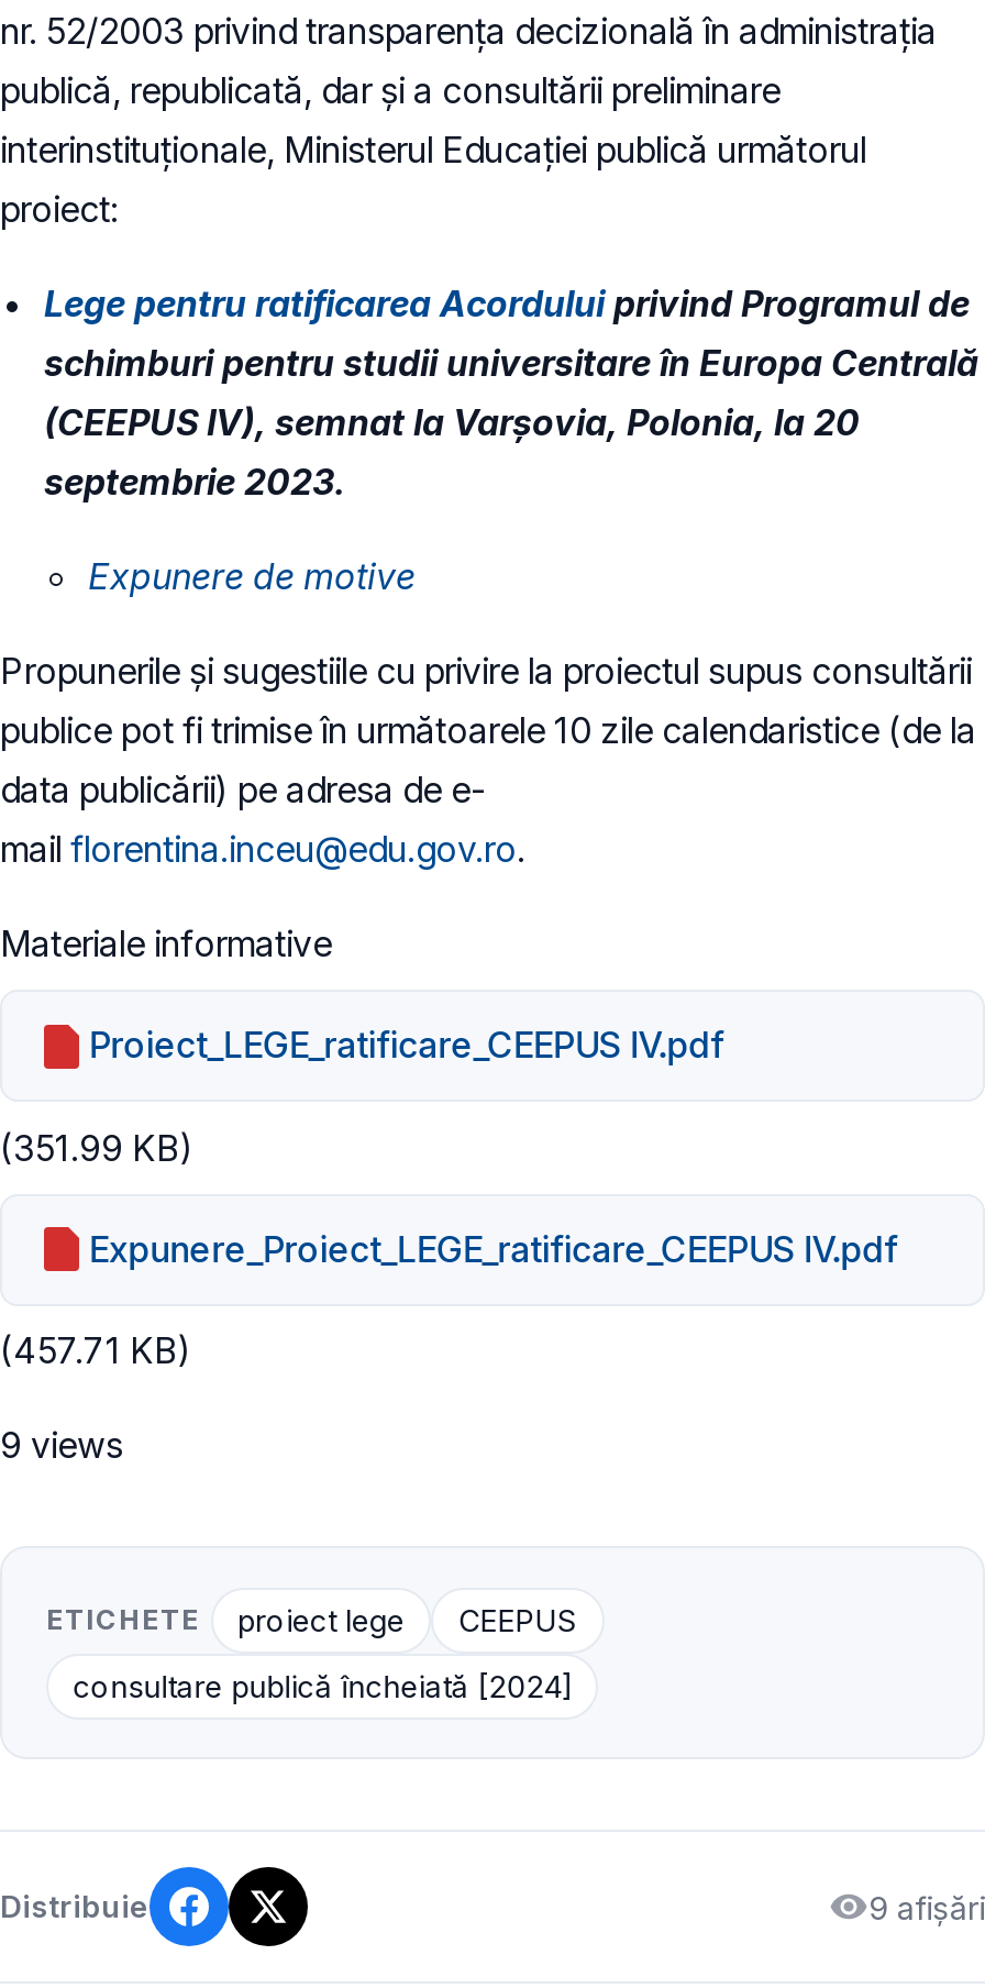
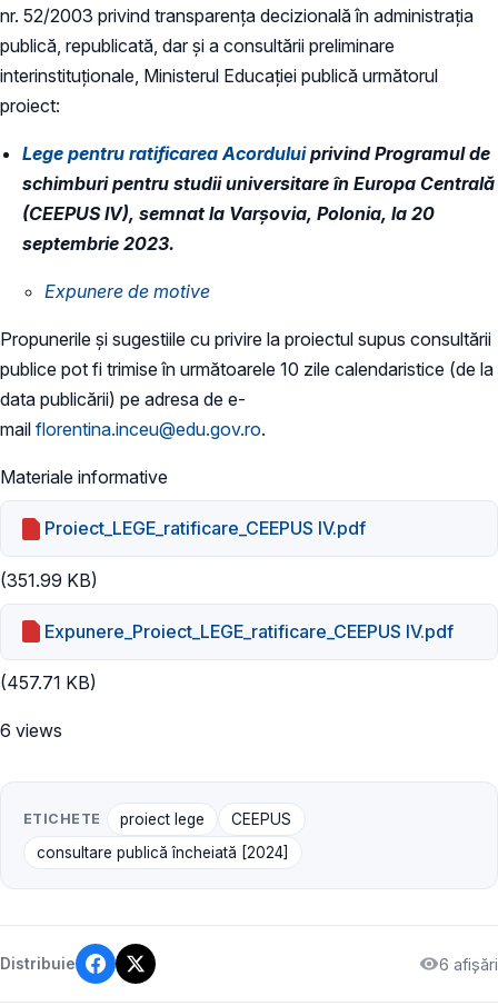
[0,1423,123,1467] 9 views -> [0,719,62,742] 6 views
[868,1889,985,1926] 9 afișări -> [439,955,498,974] 6 afișări

